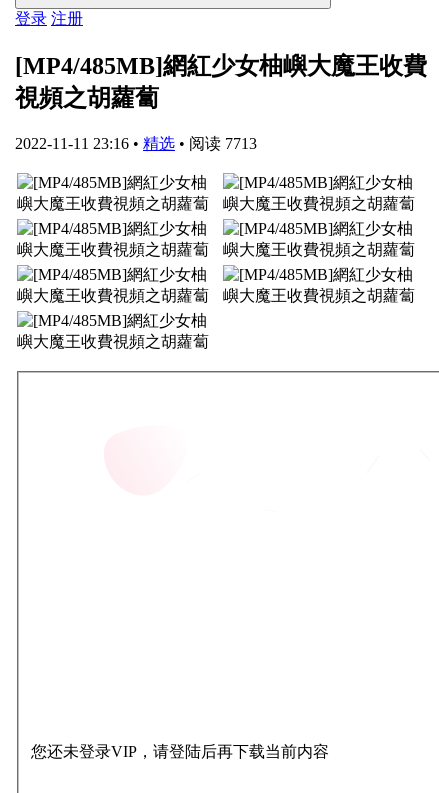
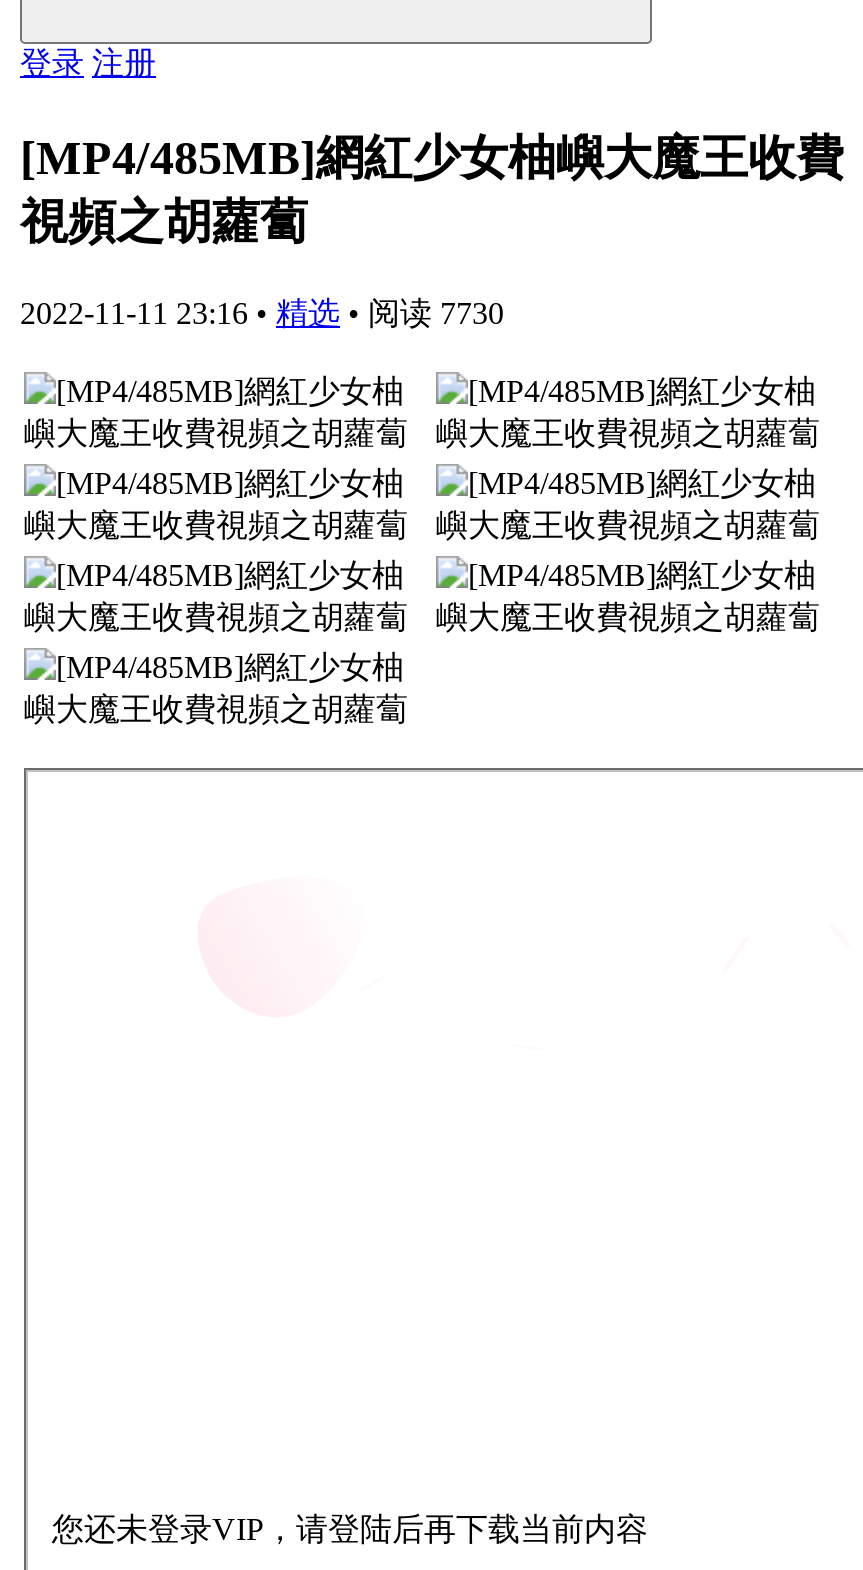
[15,135,257,152] 2022-11-11 23:16 • 精选 • 阅读 7713 -> [20,296,504,330] 2022-11-11 23:16 • 精选 • 阅读 7730

